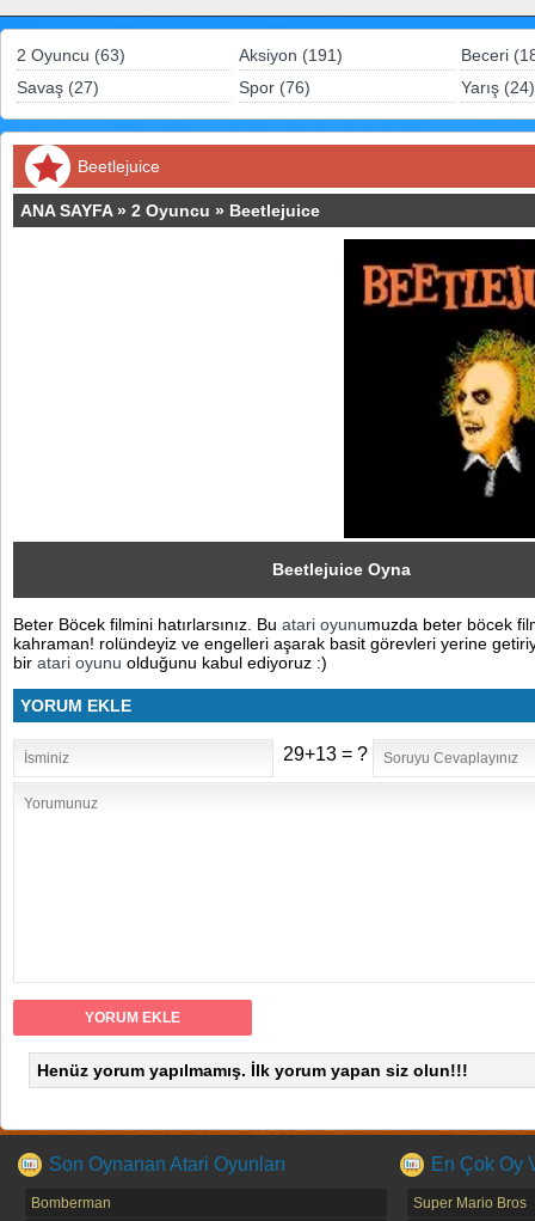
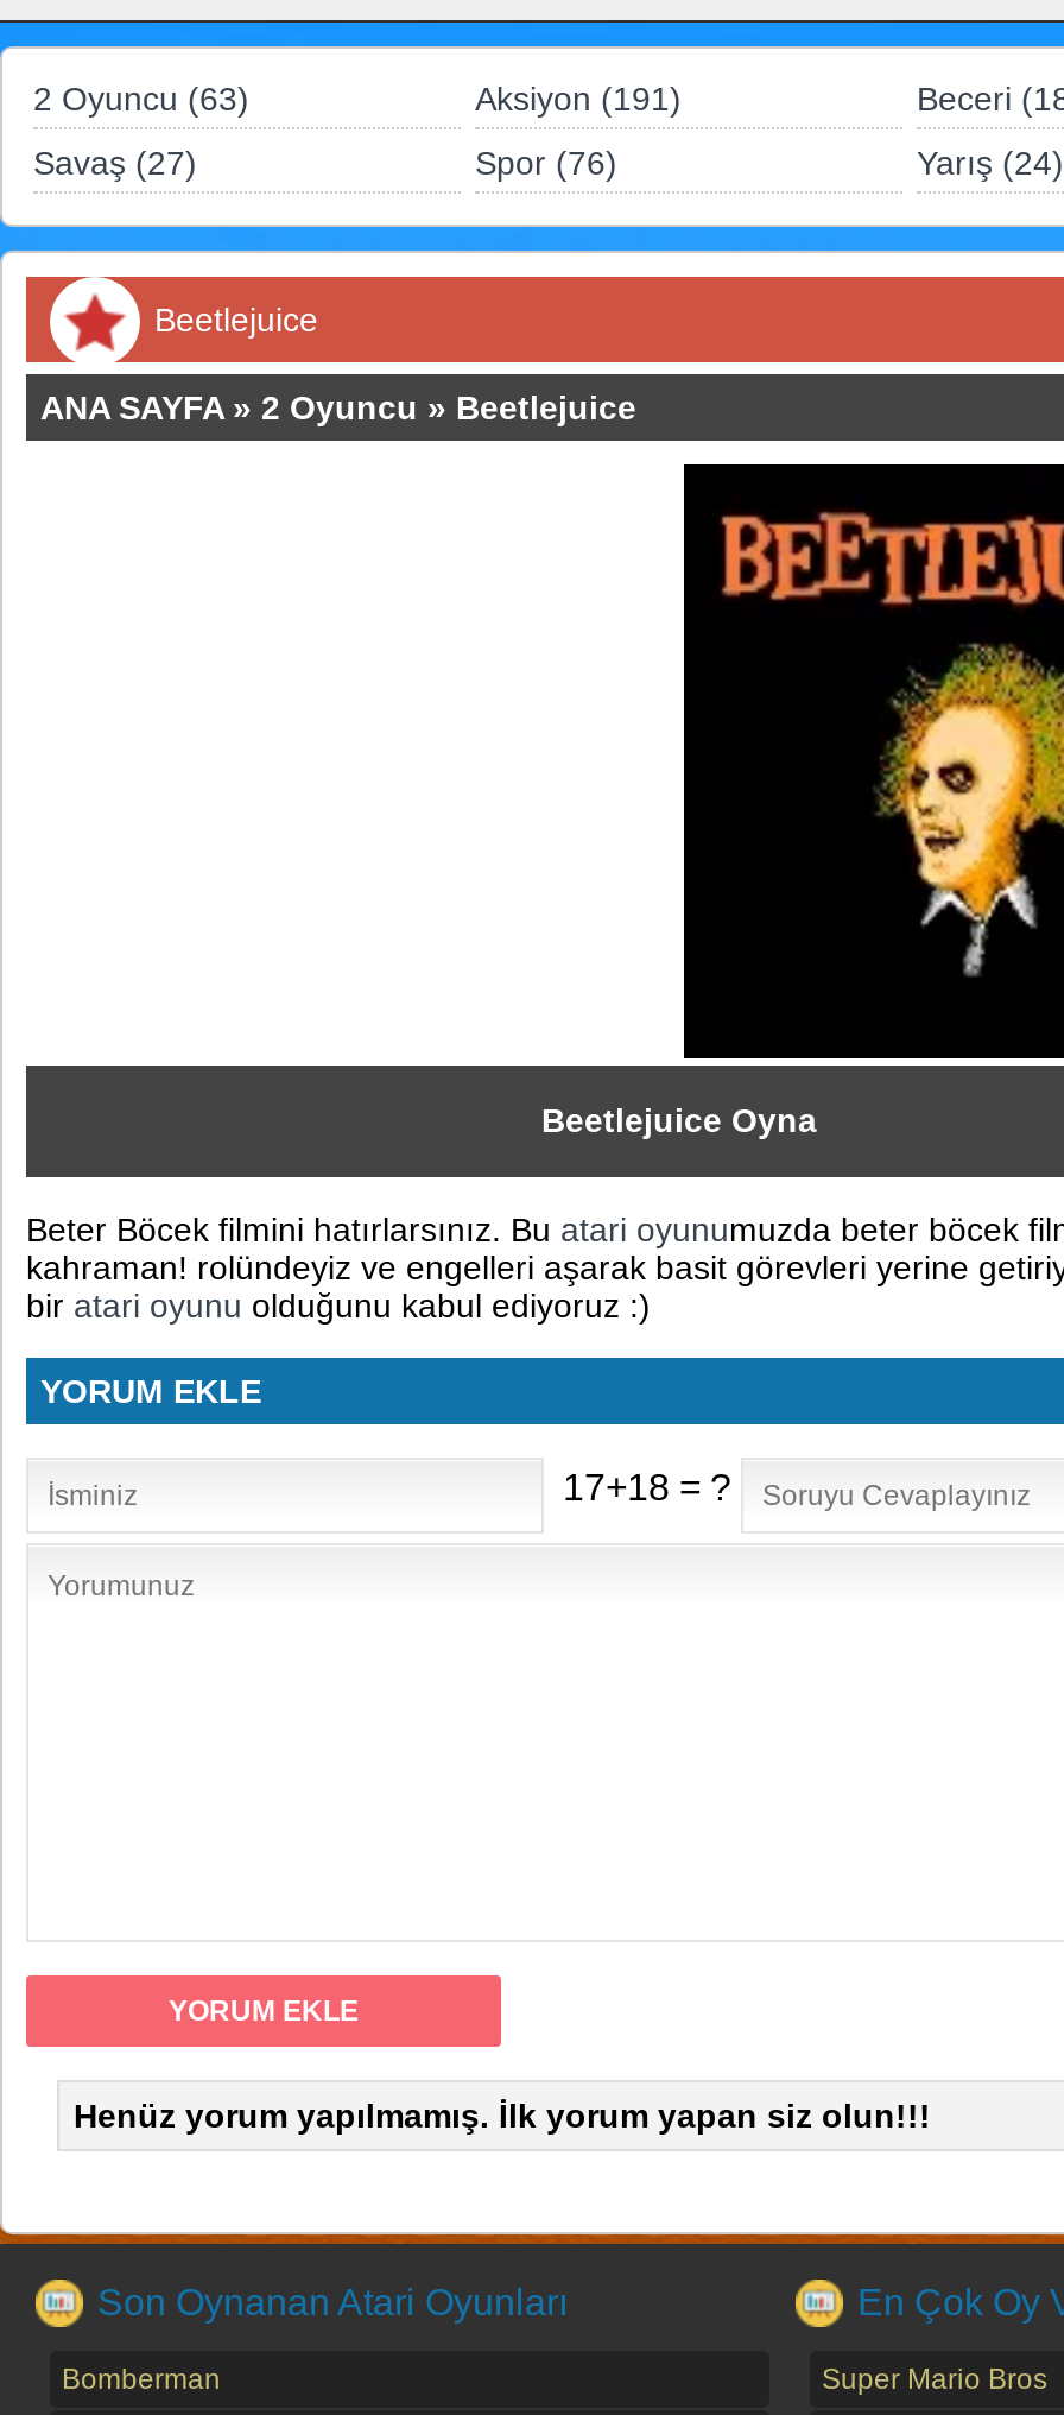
[283,744,368,764] 29+13 = ? -> [563,1467,731,1507] 17+18 = ?

